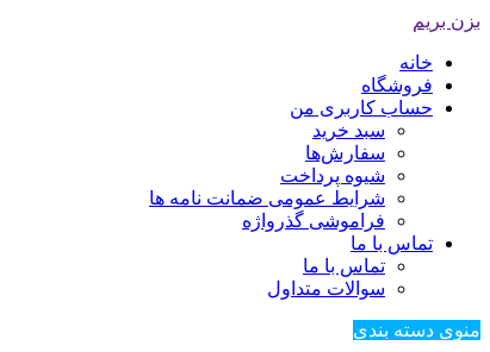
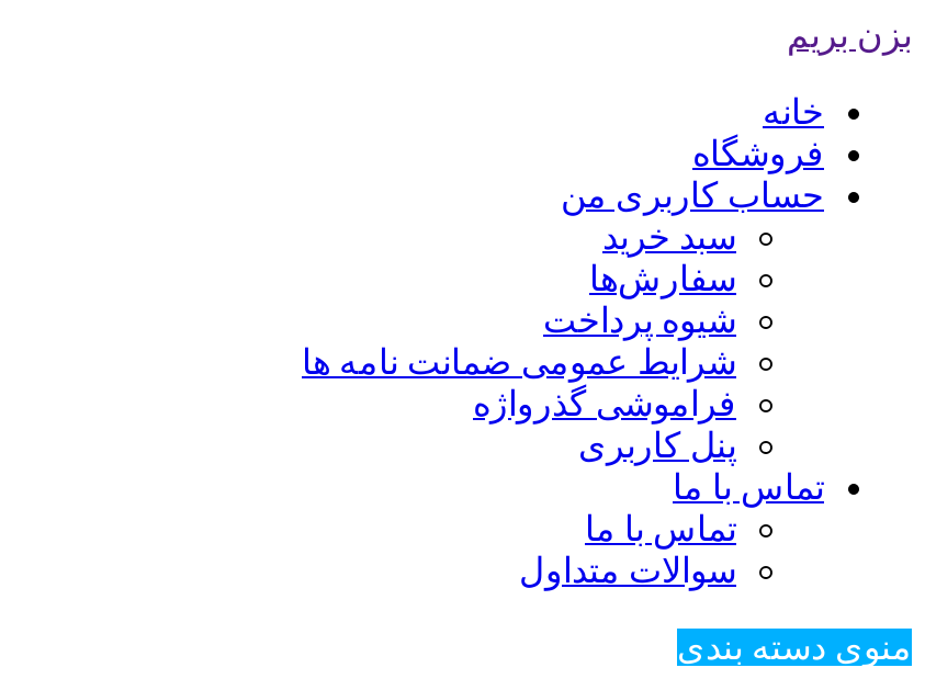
none -> [578,427,736,464] پنل کاربری

